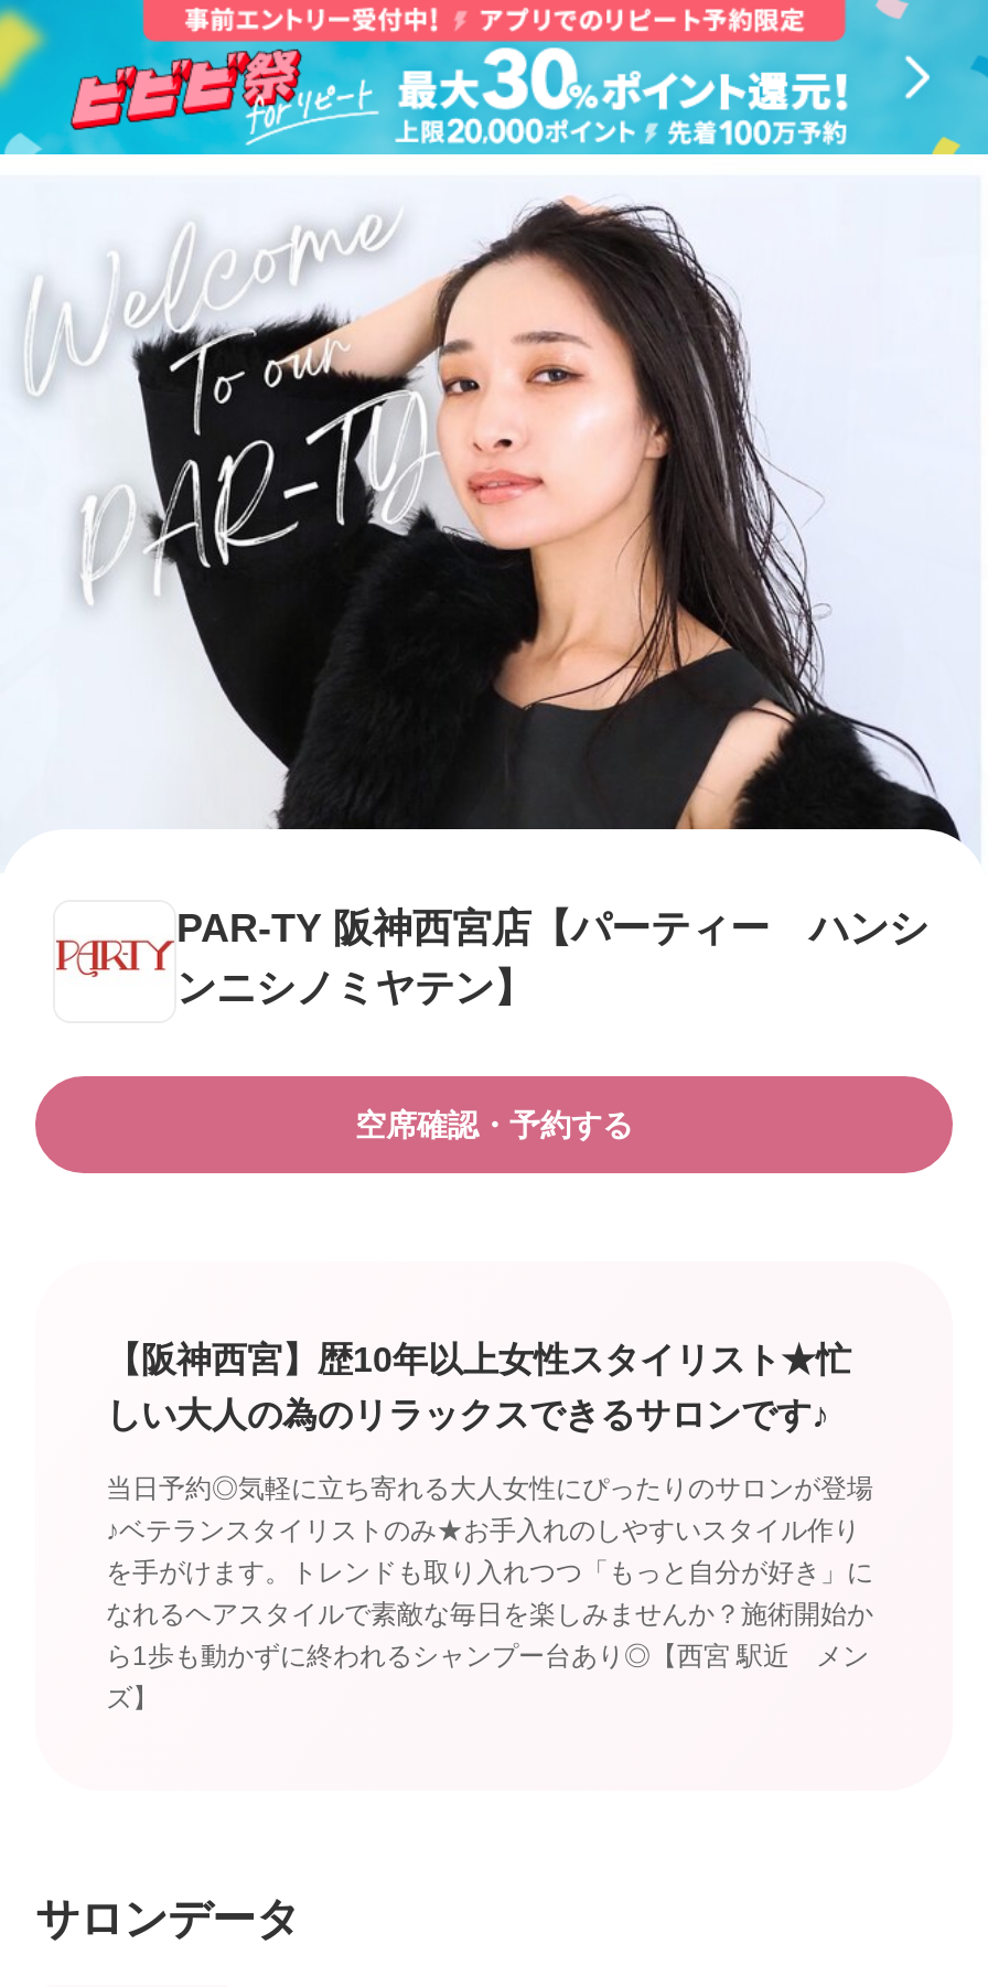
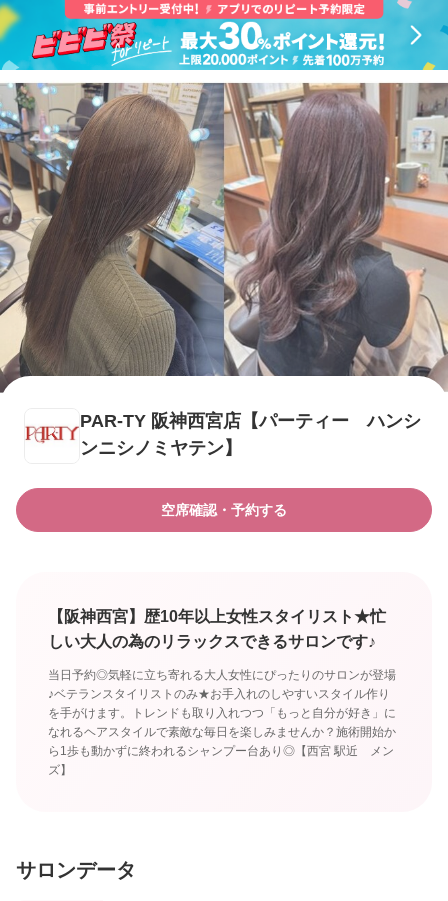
[7,183,981,867] [image] -> [3,82,445,394] [image]

